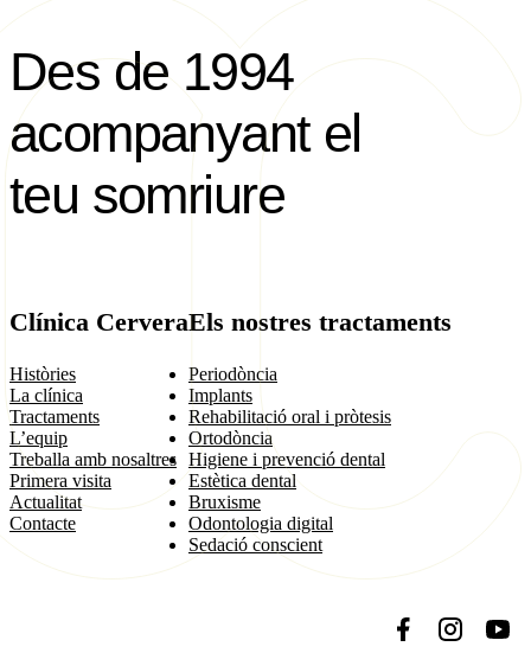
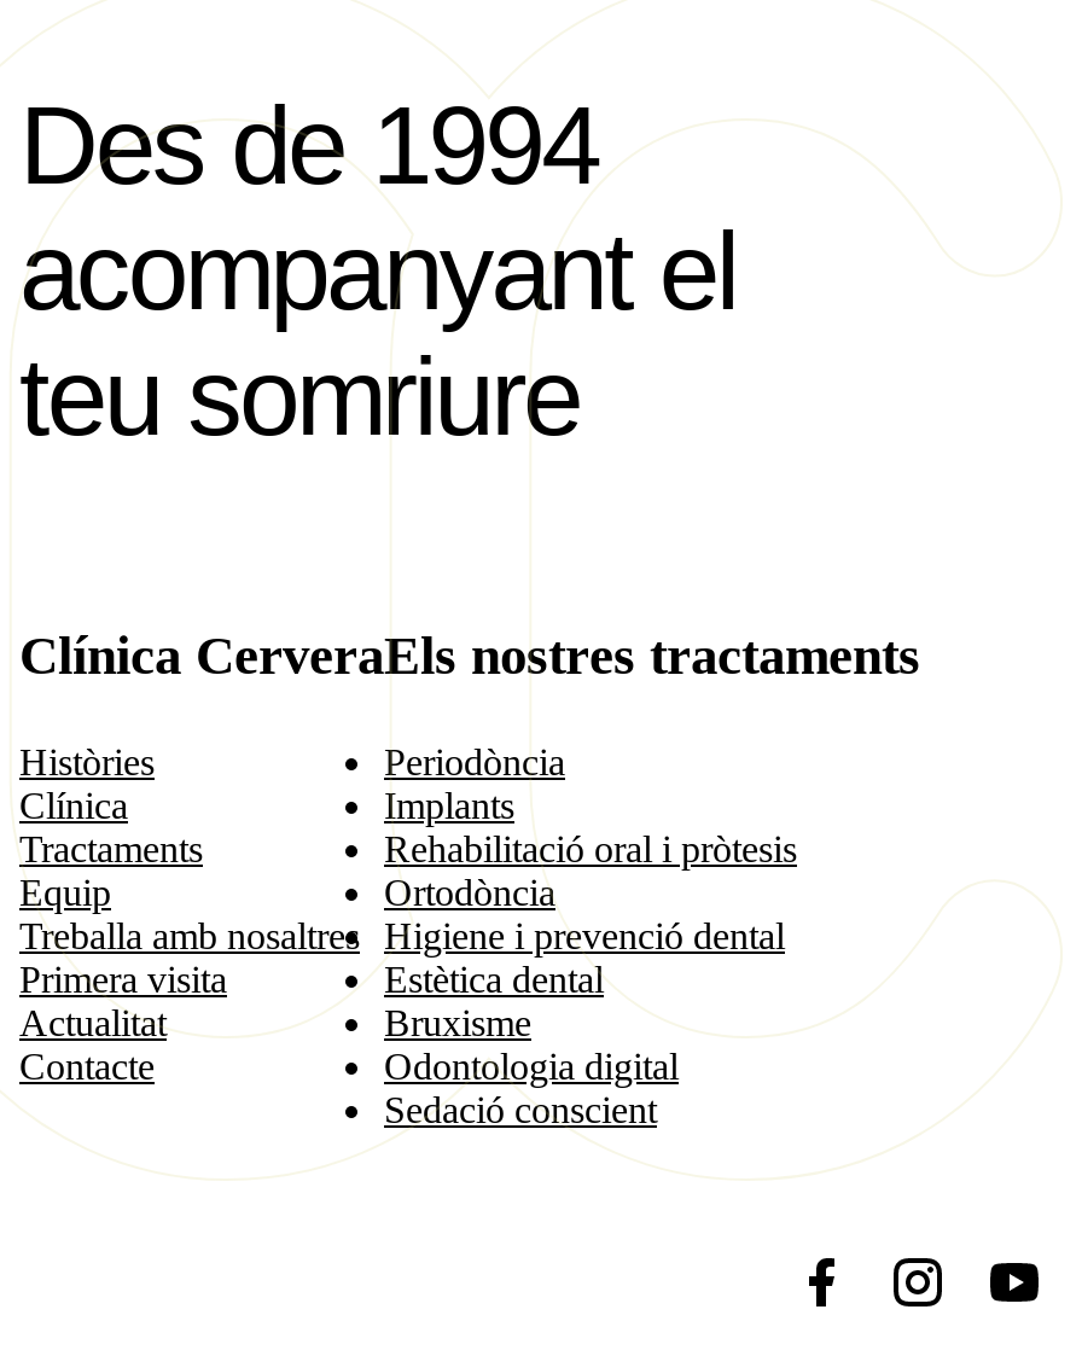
[9,385,83,405] La clínica -> [19,785,128,826] Clínica
[9,428,68,448] L’equip -> [19,872,111,913] Equip

